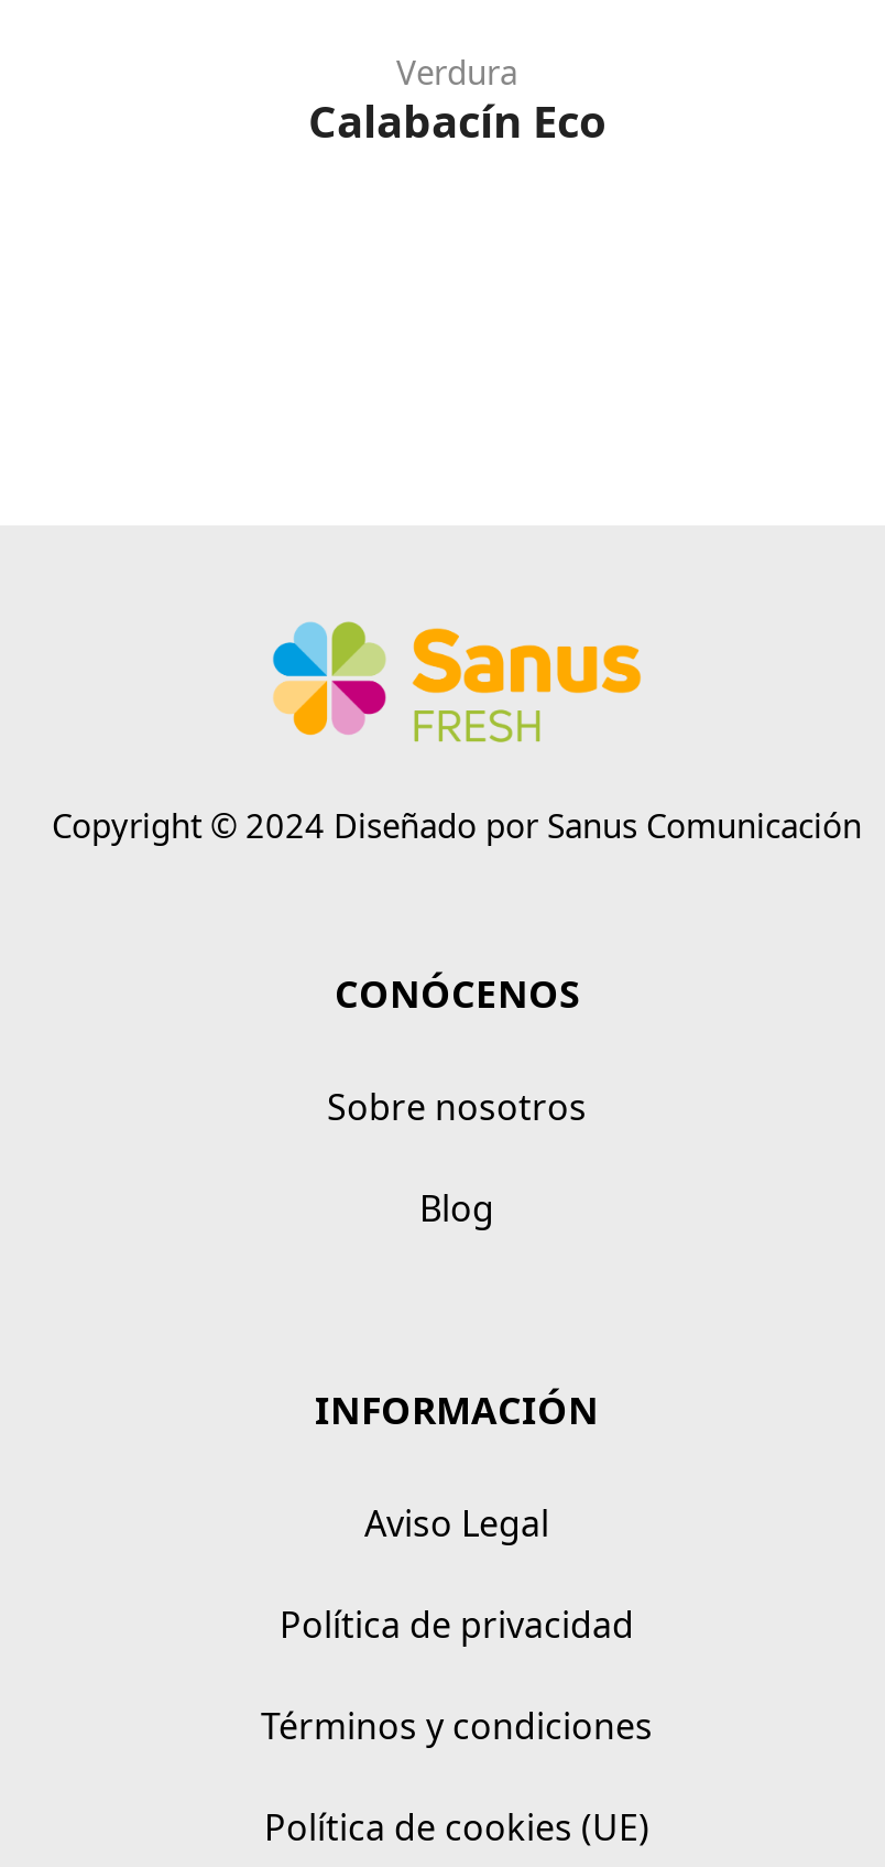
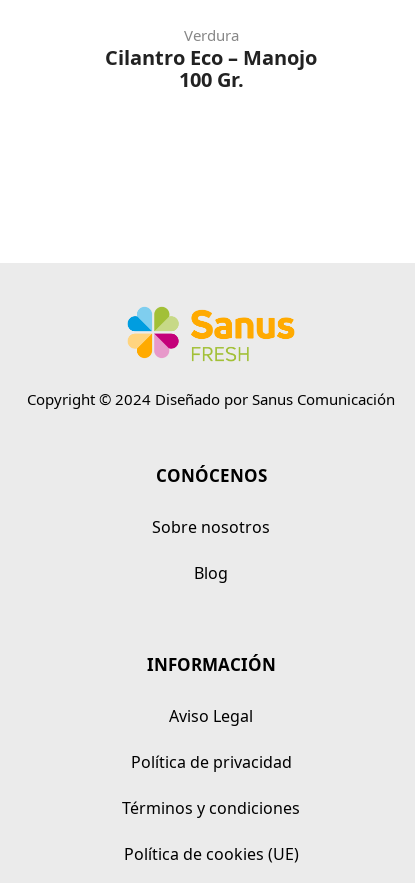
[308,92,605,151] Calabacín Eco -> [105,44,317,93] Cilantro Eco – Manojo | 100 Gr.

